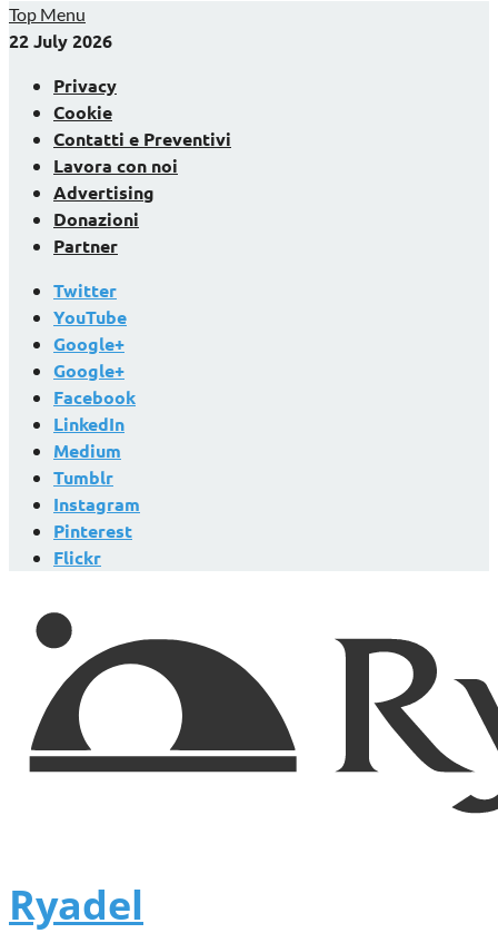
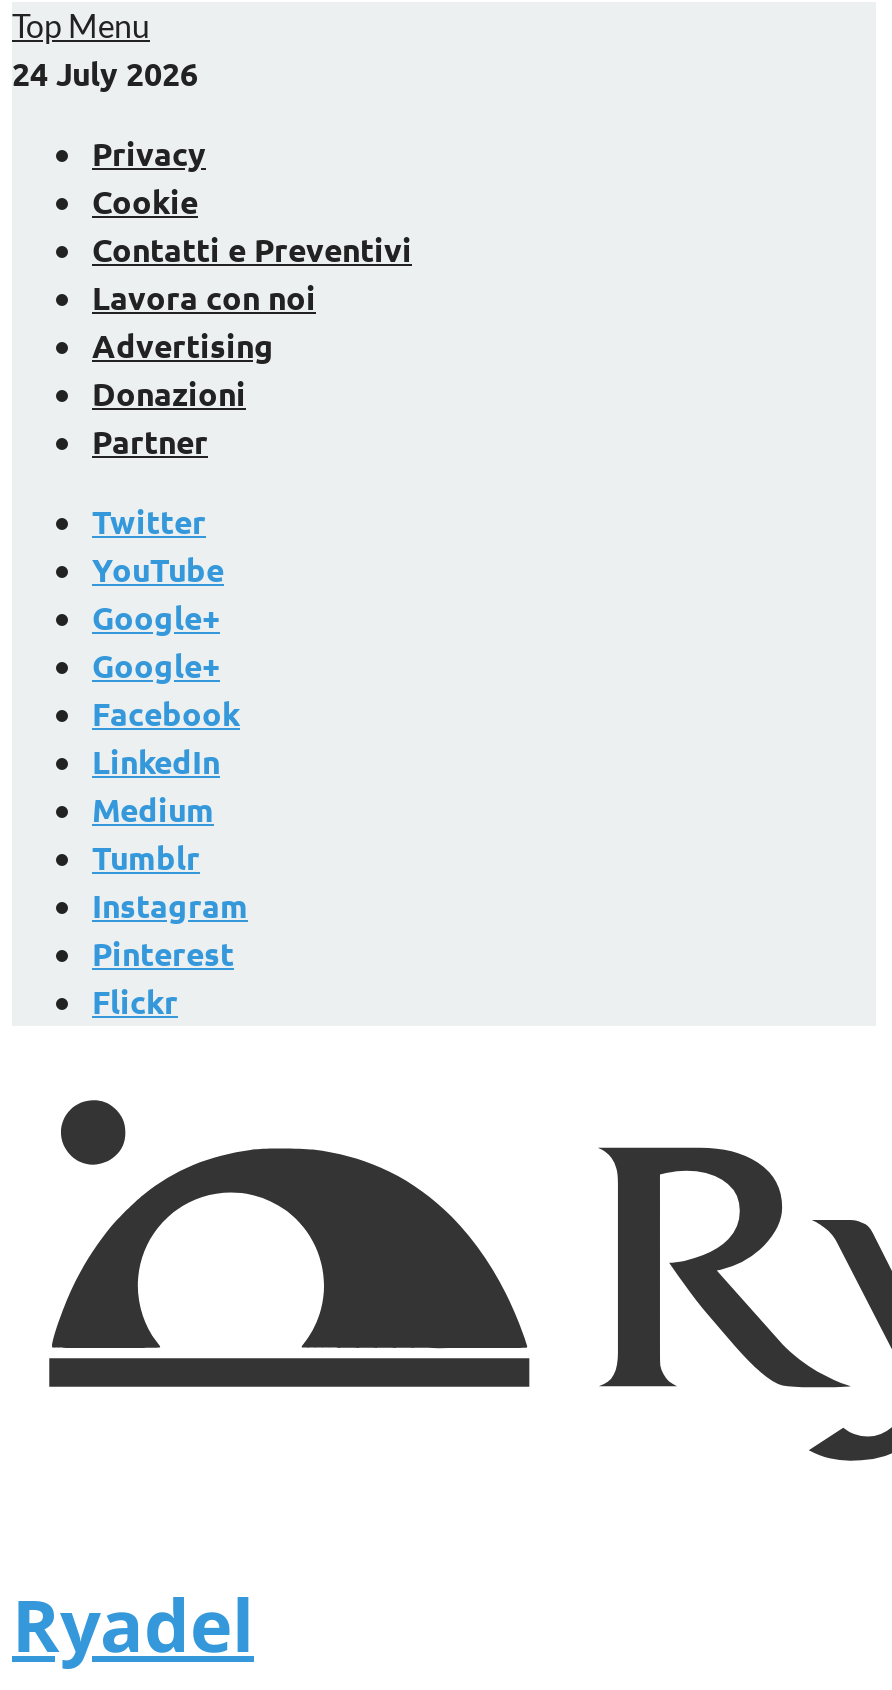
[9,29,112,52] 22 July 2026 -> [12,52,198,94] 24 July 2026

